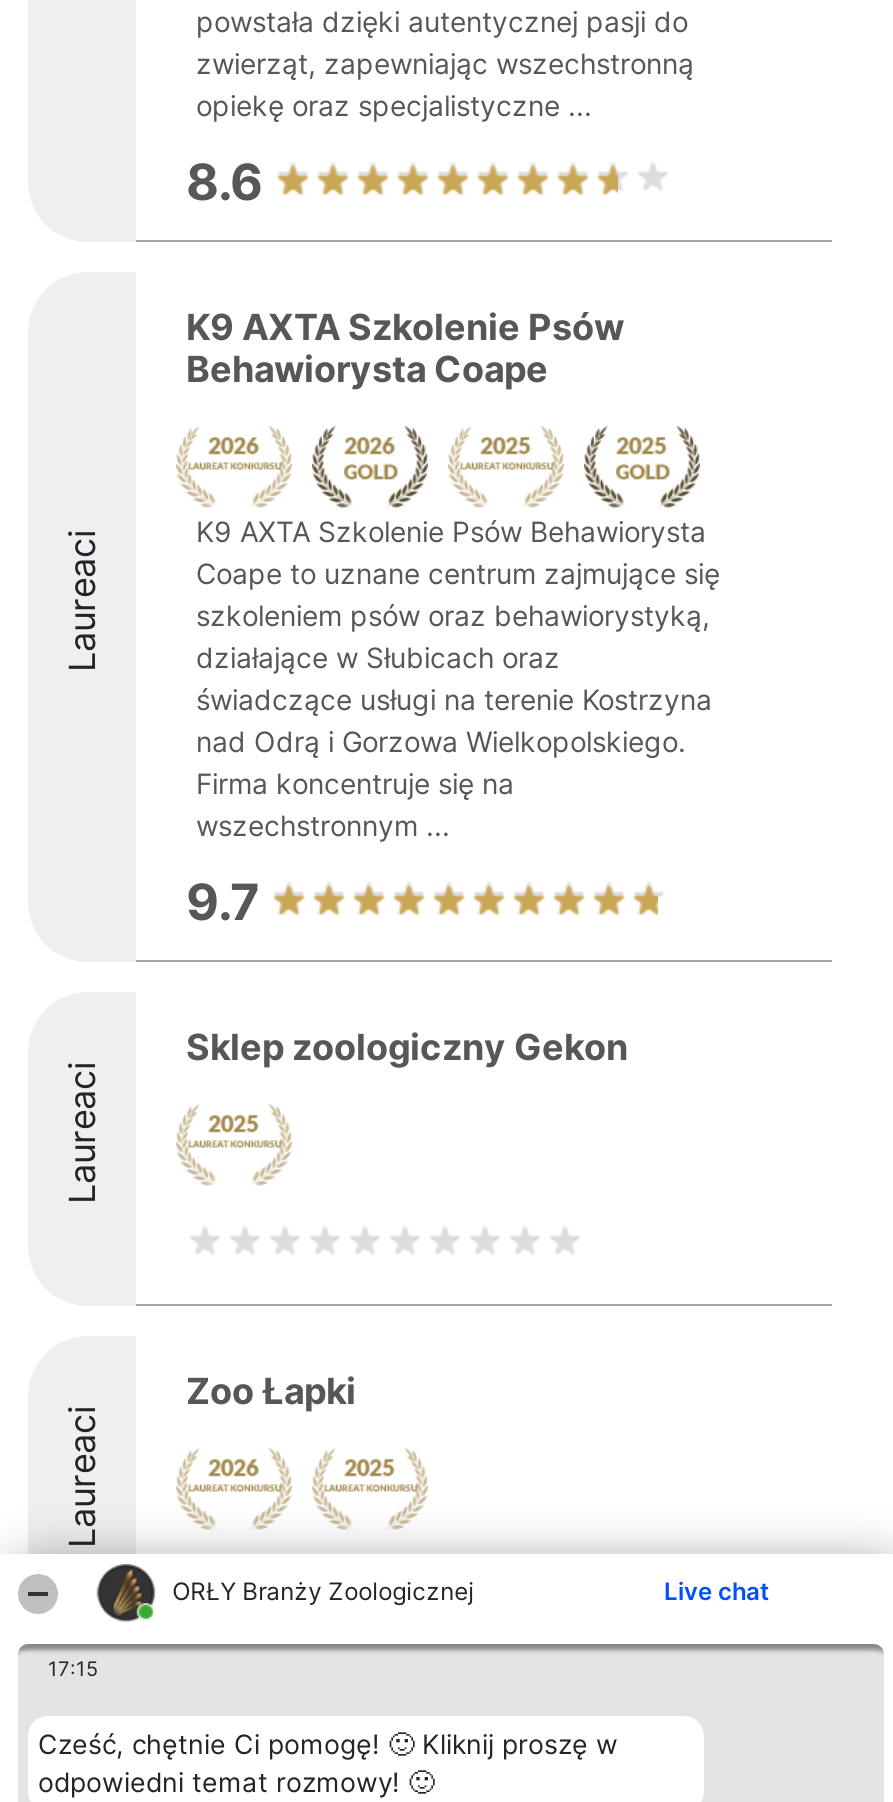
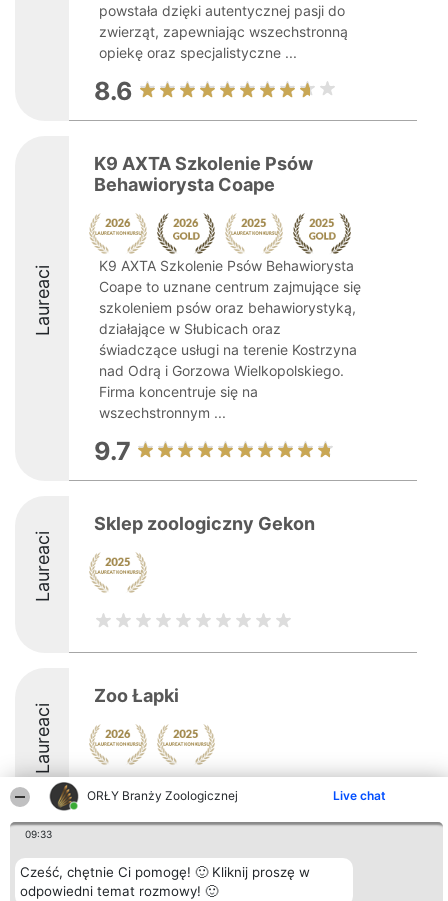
[48,1656,98,1680] 17:15 -> [25,828,52,840] 09:33

